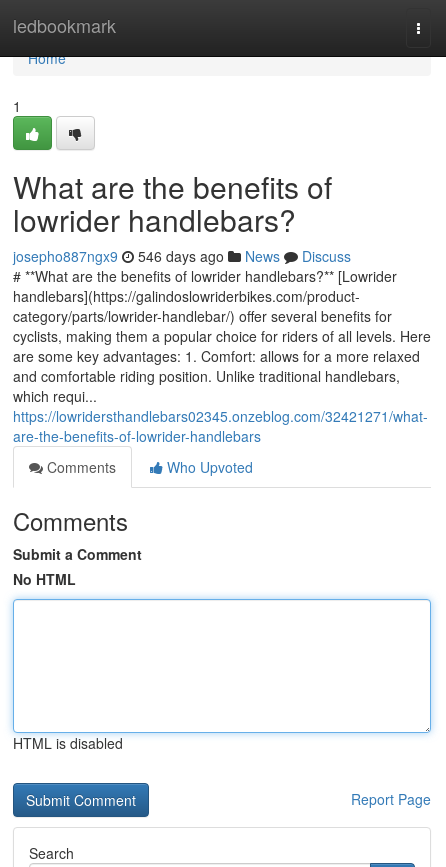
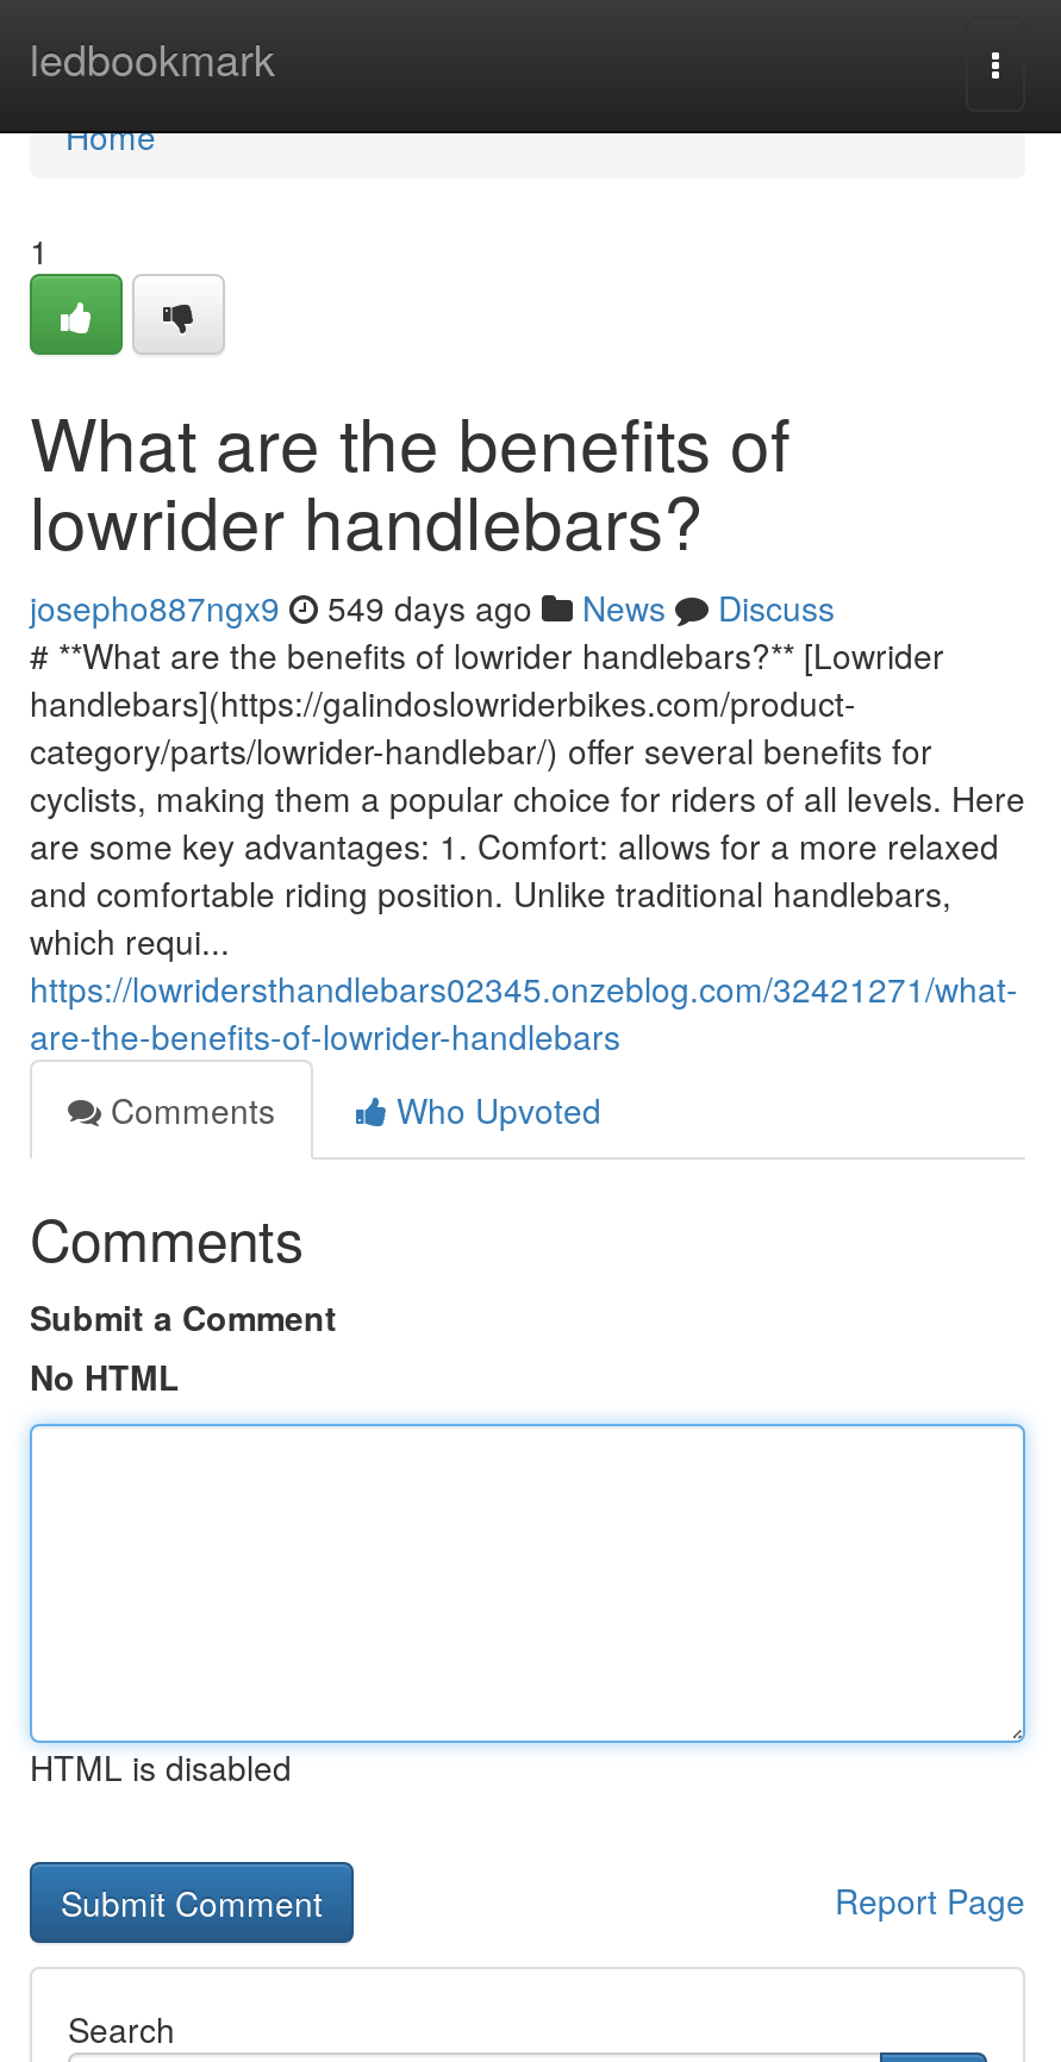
[13,246,351,266] josepho887ngx9 546 days ago News Discuss -> [30,583,835,631] josepho887ngx9 549 days ago News Discuss

